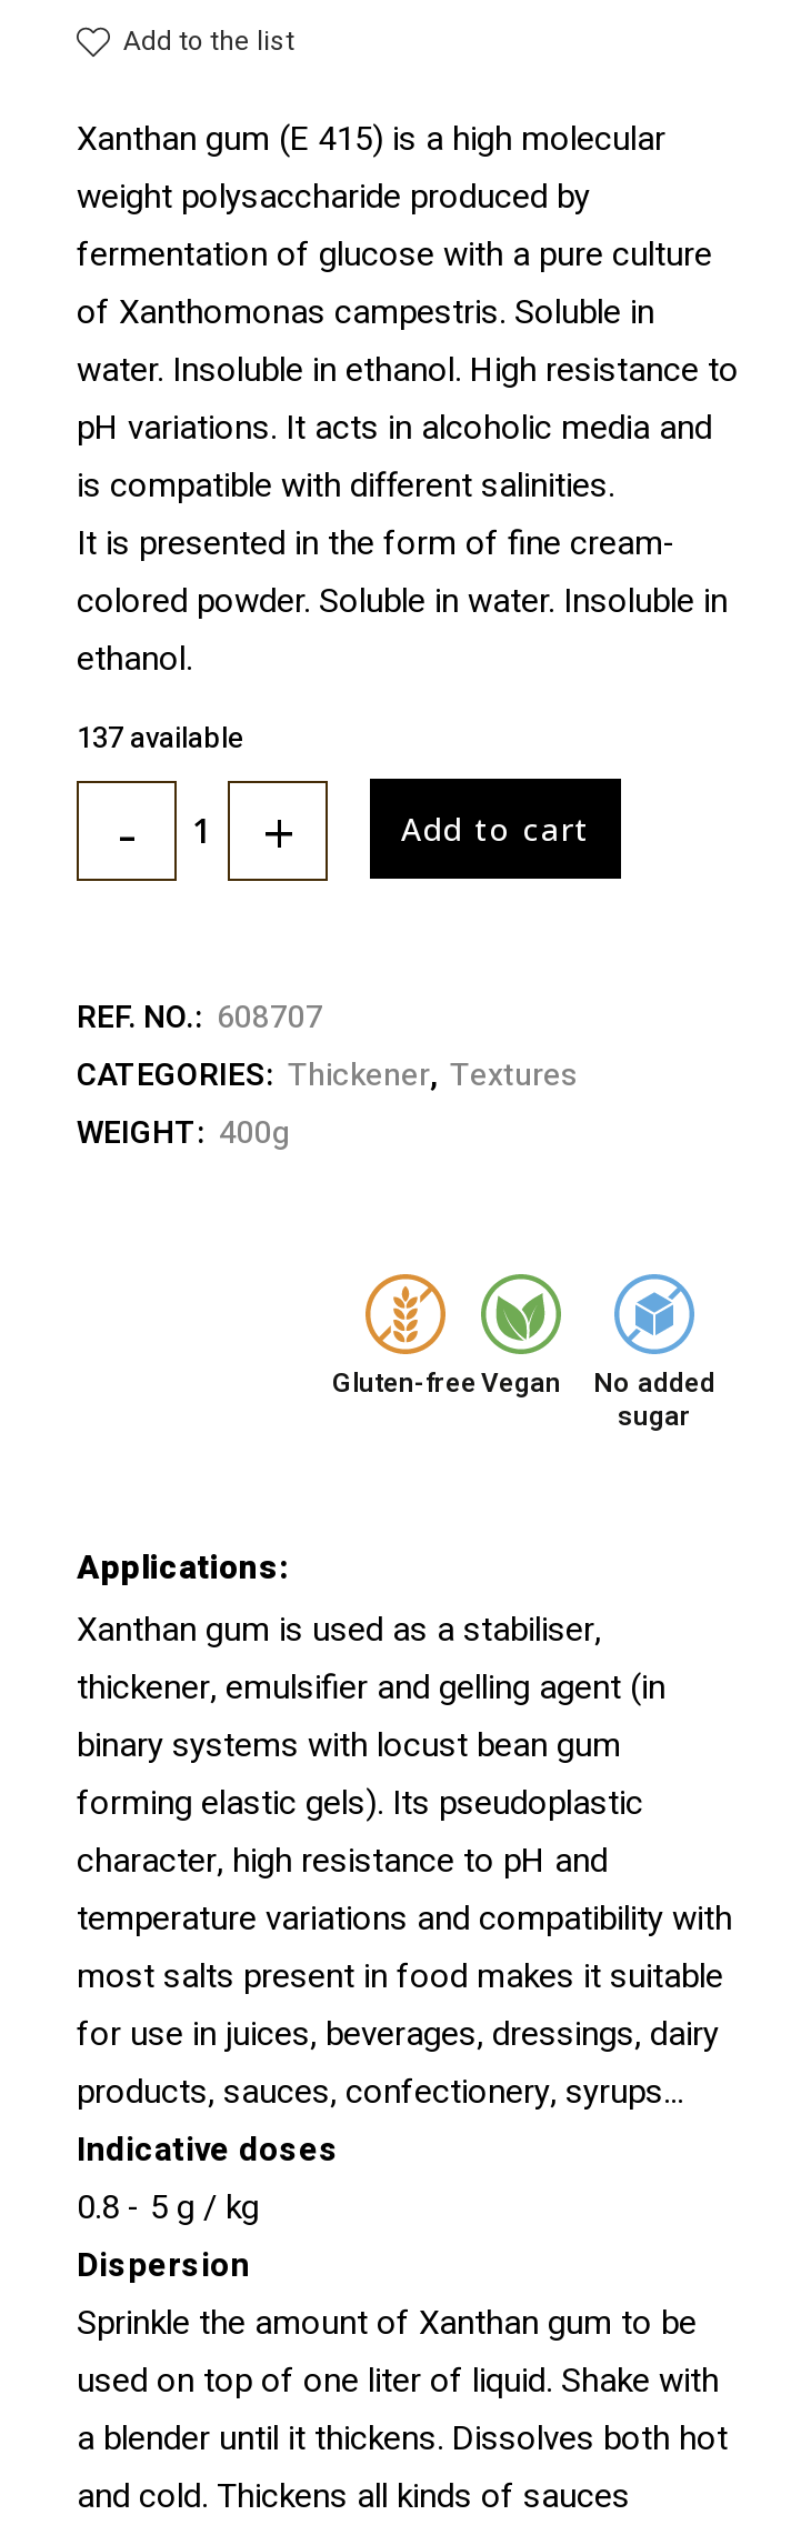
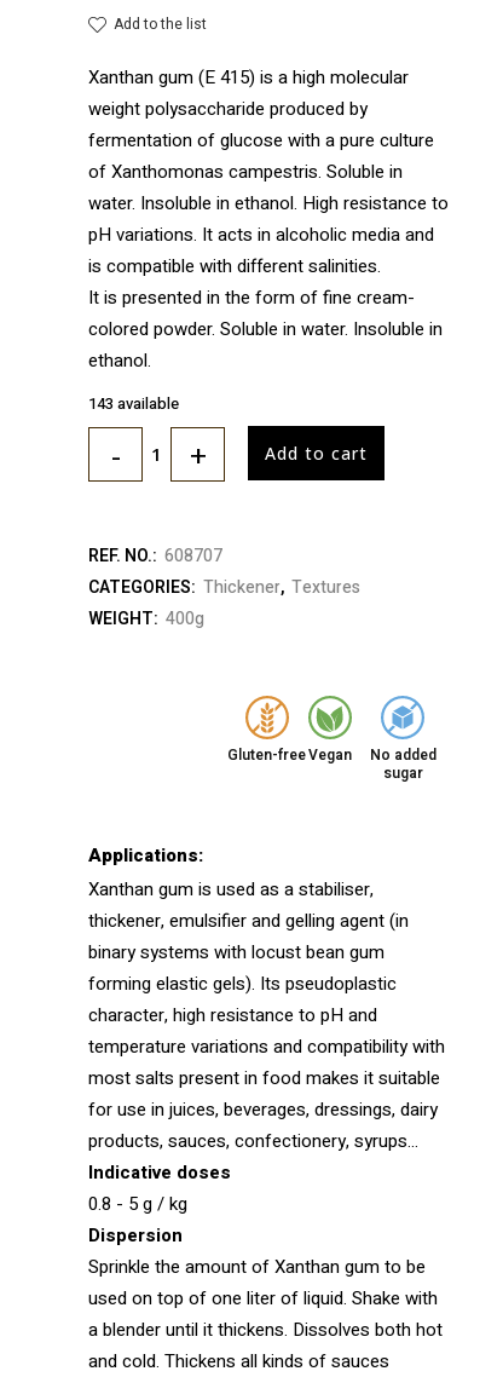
[77,715,243,758] 137 available -> [88,391,179,414] 143 available

